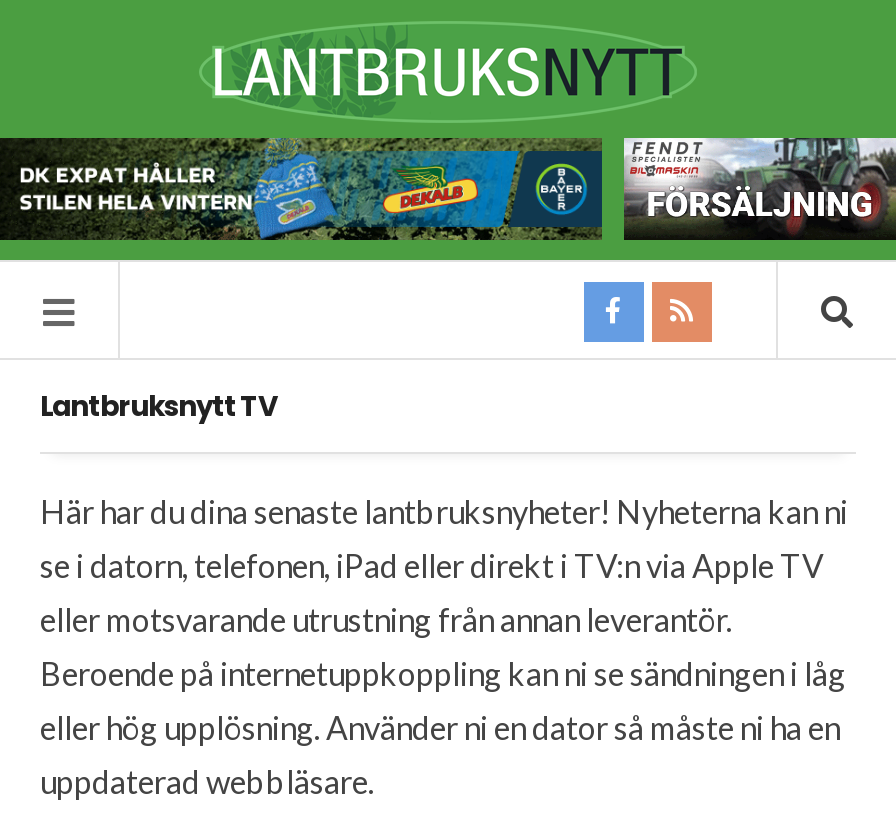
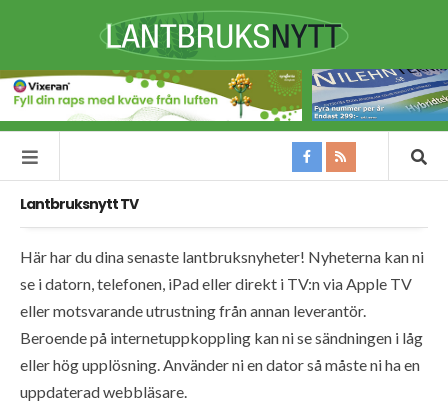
[6,136,604,242] [image] -> [3,70,303,122] [image]
[622,136,890,242] [image] -> [311,68,445,122] [image]

